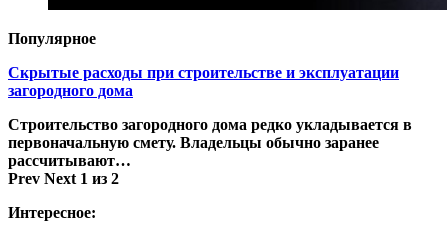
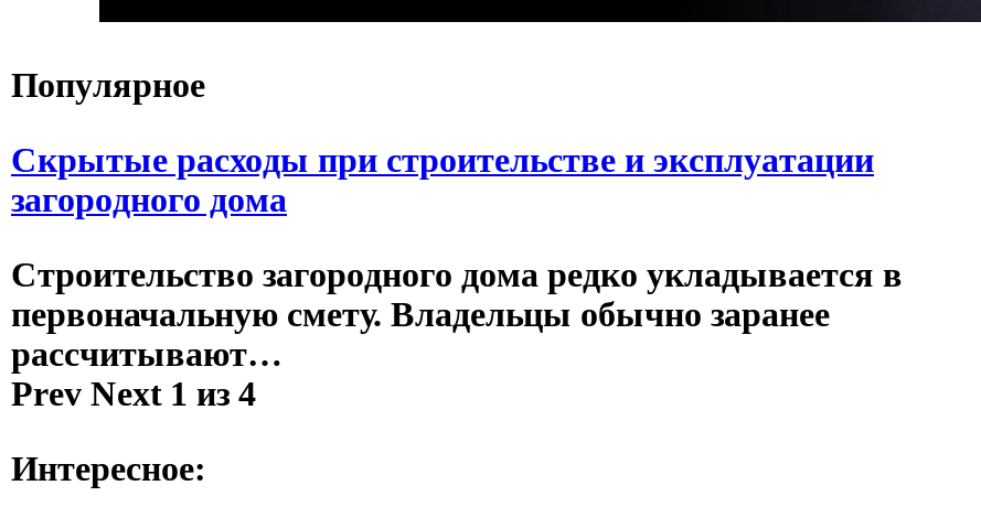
[8,170,119,187] Prev Next 1 из 2 -> [11,374,256,412] Prev Next 1 из 4

